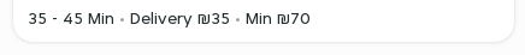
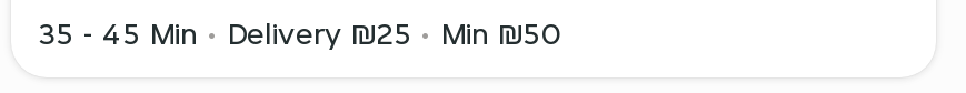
[130,7,311,29] Delivery ₪35 | Min ₪70 -> [227,13,560,53] Delivery ₪25 | Min ₪50

